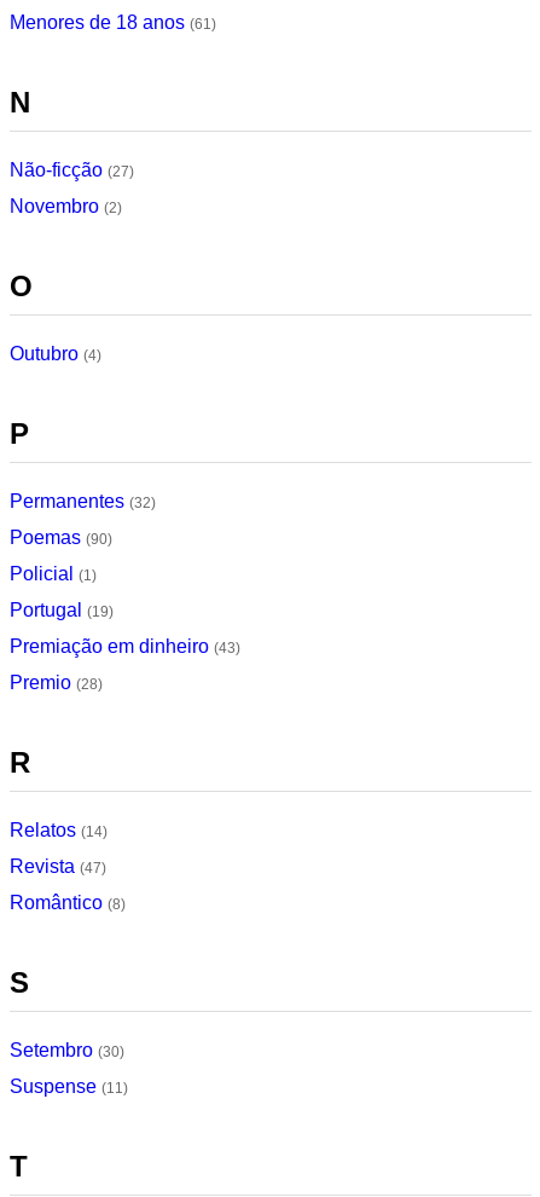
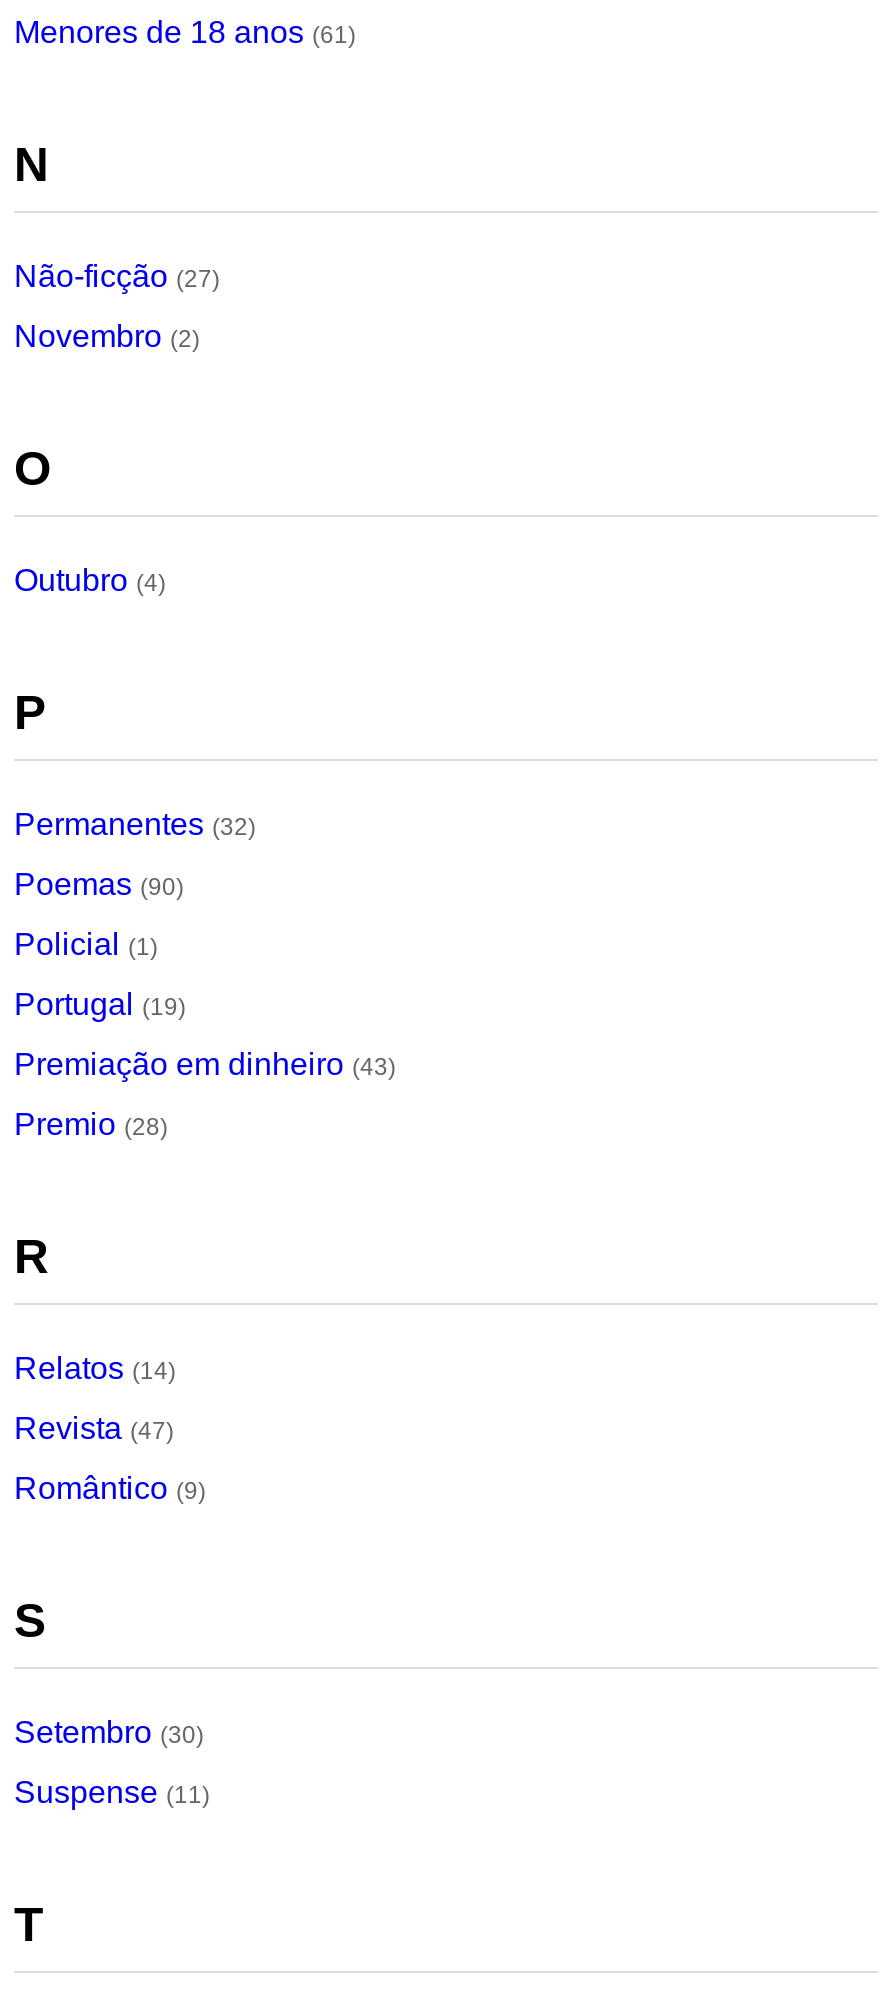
[10,892,126,913] Romântico (8) -> [14,1471,206,1505] Romântico (9)

